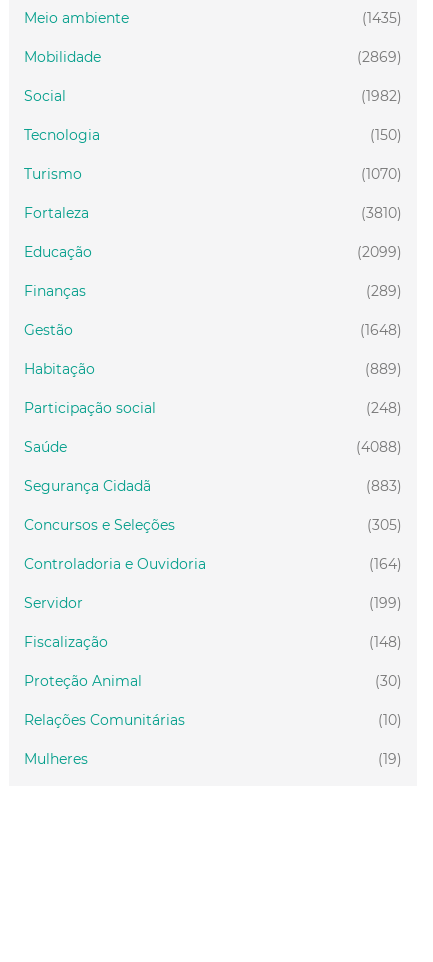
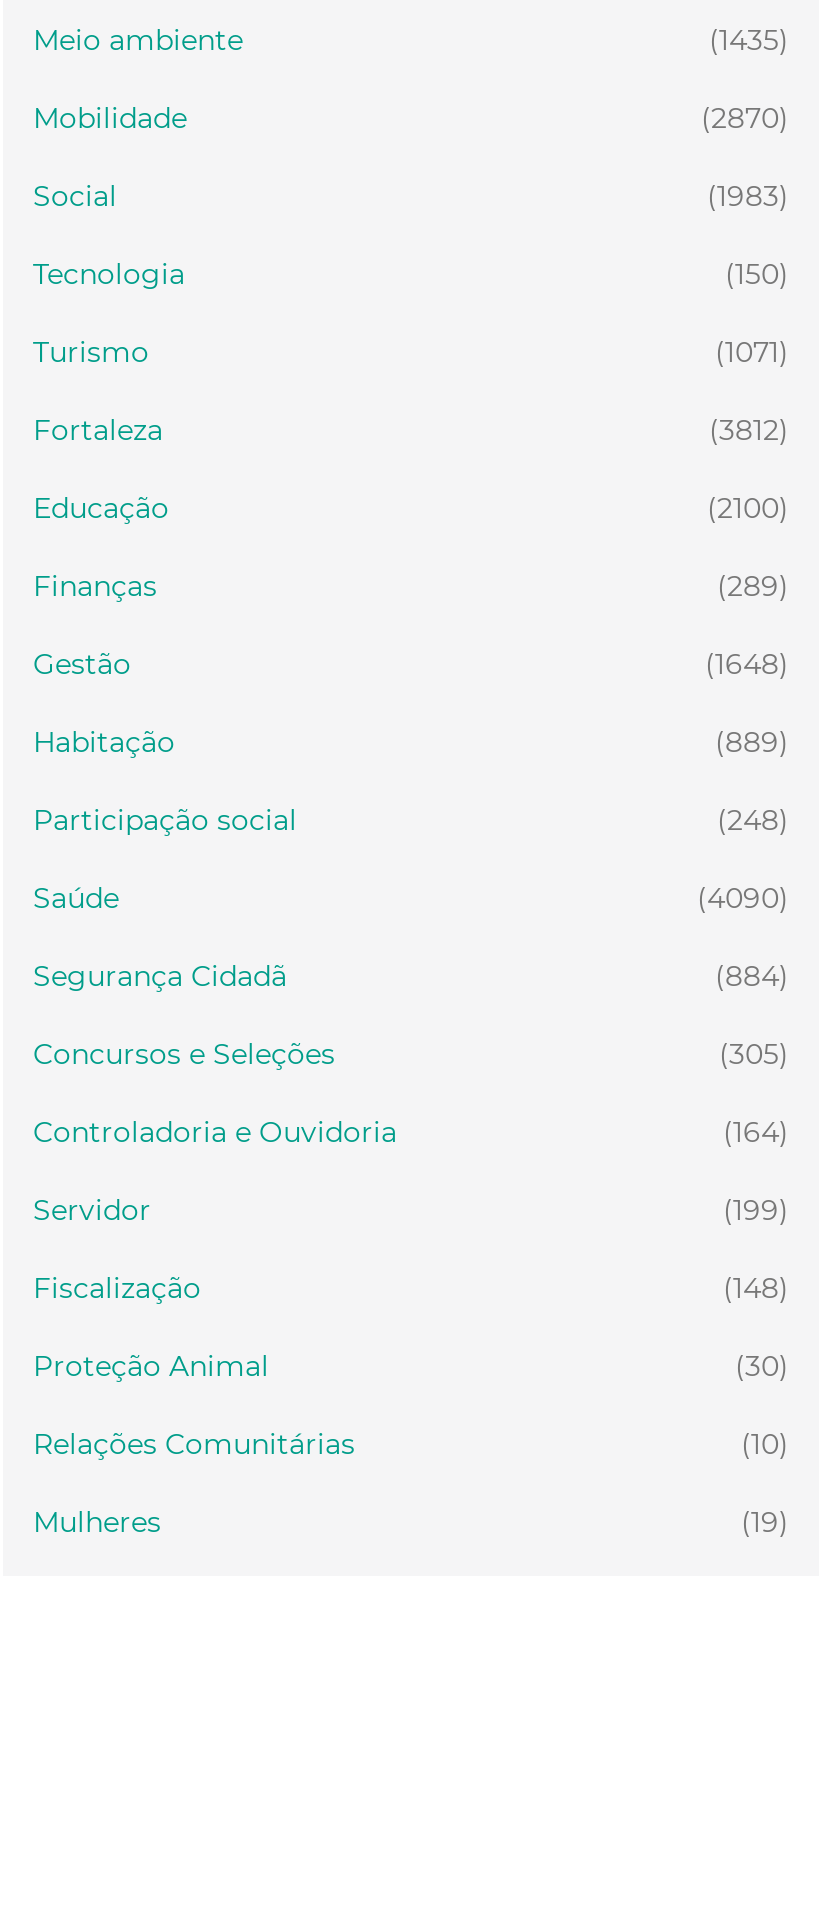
[357,48,402,66] (2869) -> [701,100,789,136] (2870)
[361,87,402,105] (1982) -> [707,178,789,214] (1983)
[361,165,402,183] (1070) -> [715,334,789,370] (1071)
[361,204,402,222] (3810) -> [709,412,789,448] (3812)
[357,243,402,261] (2099) -> [707,490,789,526] (2100)
[356,438,402,456] (4088) -> [697,880,789,916] (4090)
[366,477,402,495] (883) -> [715,958,789,994] (884)

